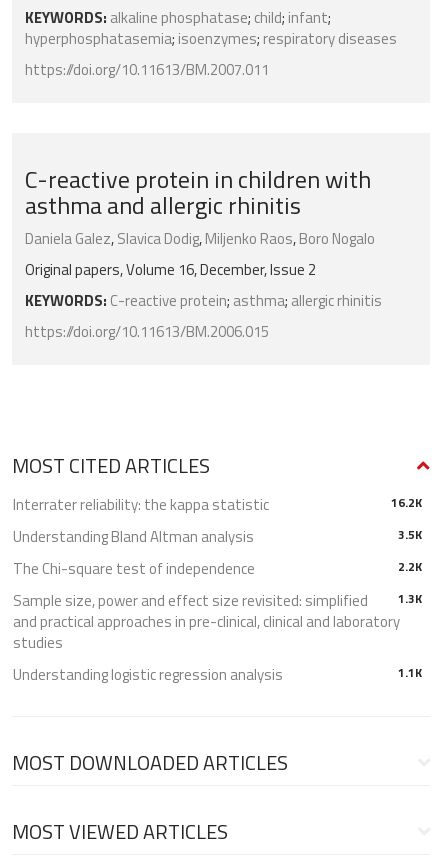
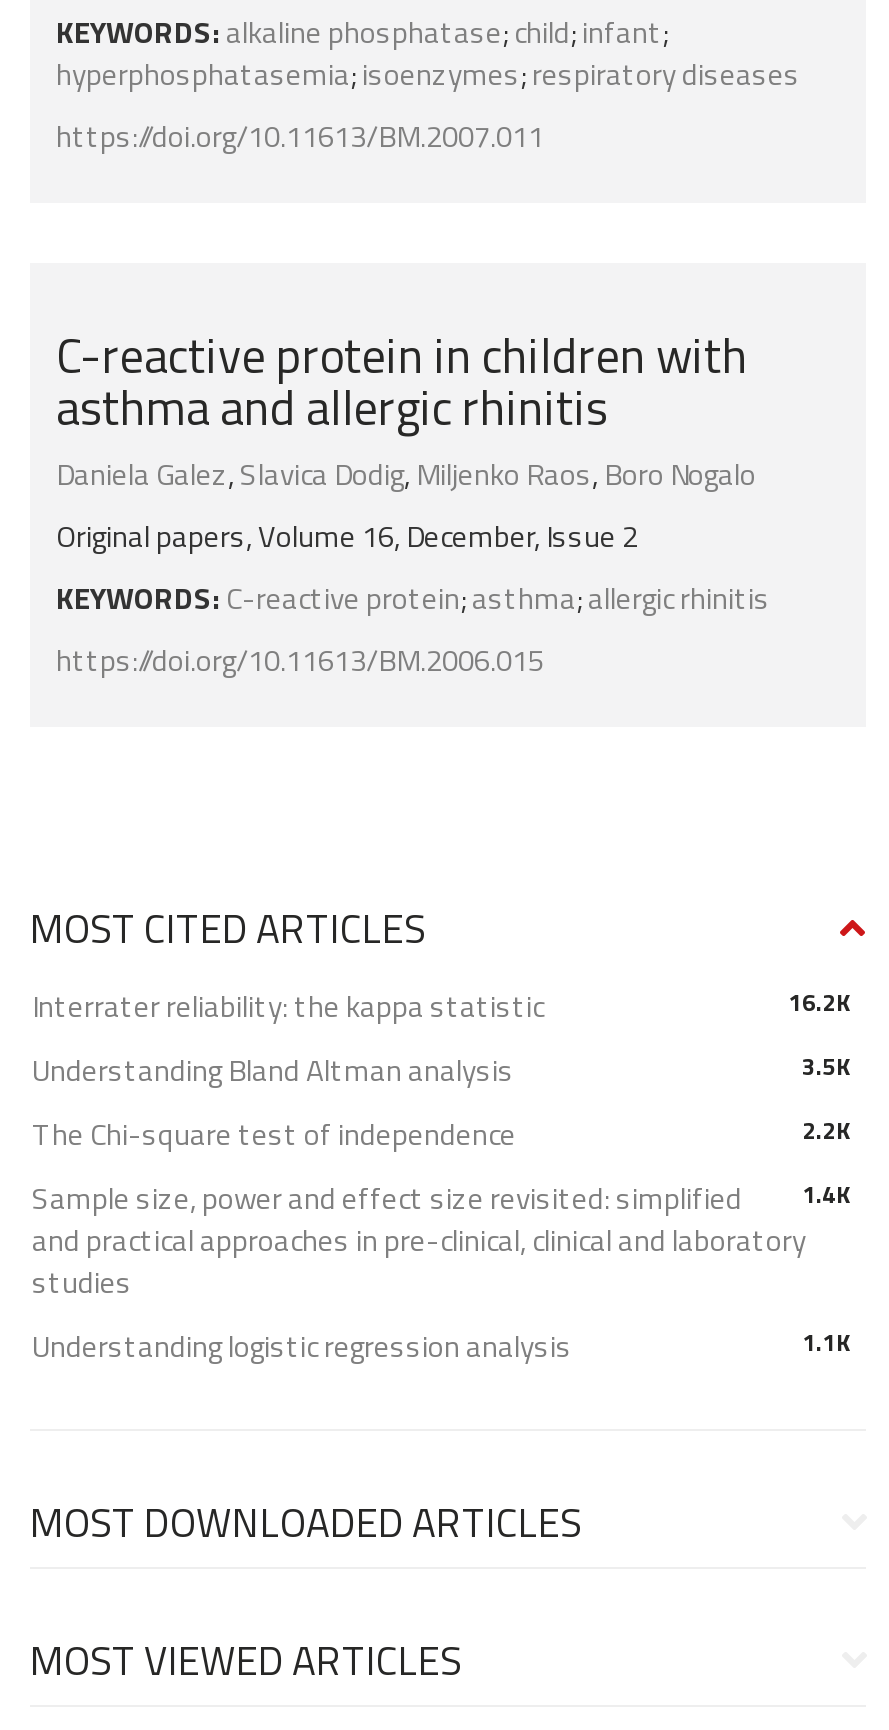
[13,589,422,612] Sample size, power and effect size revisited: simplified 1.3K -> [32,1175,850,1221] Sample size, power and effect size revisited: simplified 1.4K

